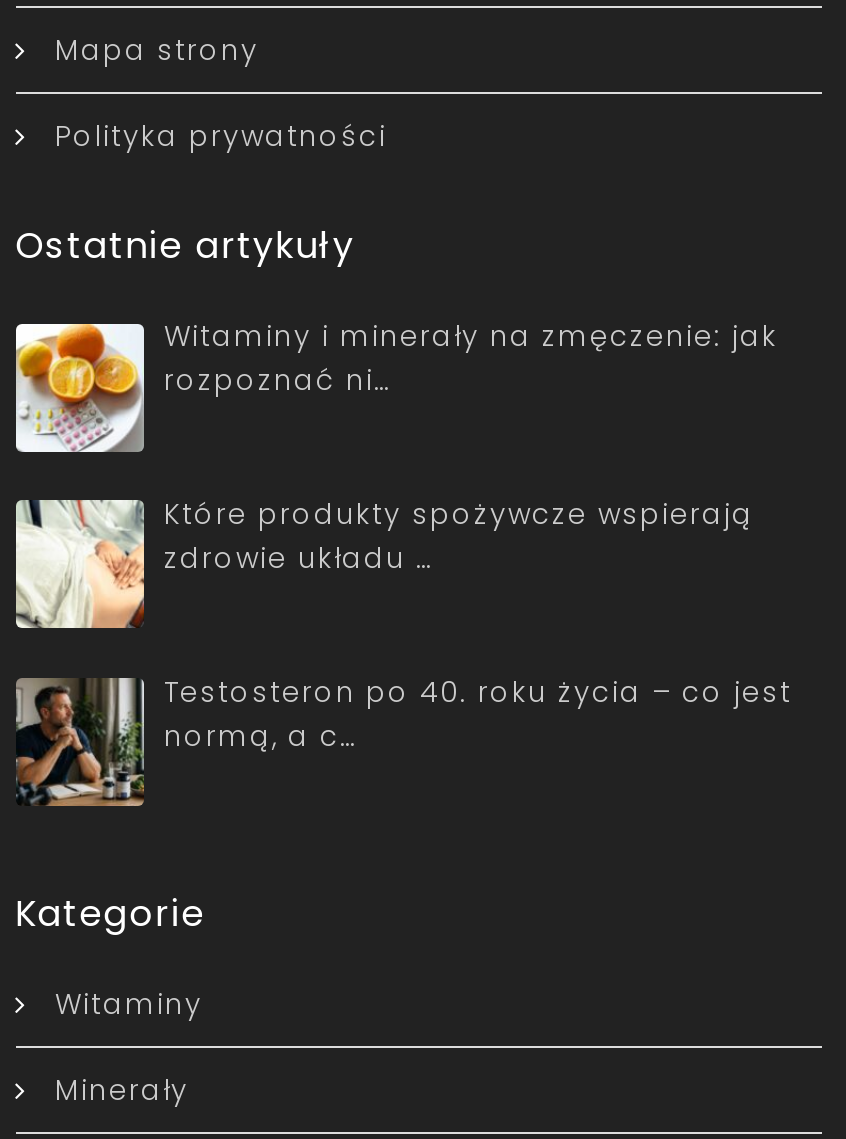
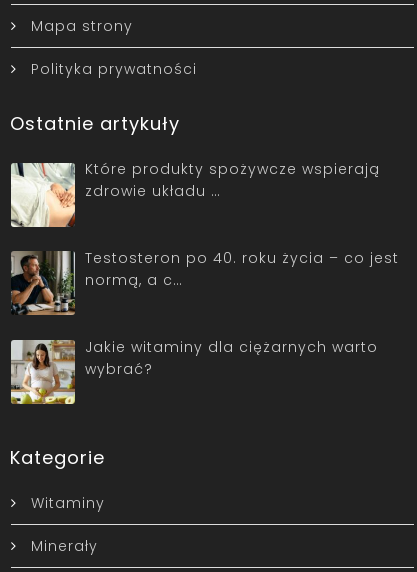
[14,317,778,454] [image] | Witaminy i minerały na zmęczenie: jak | rozpoznać ni… -> none
moved [14,494,792,756] -> [10,159,399,290]: [image] | Które produkty spożywcze wspierają | zdrowie układu … | Testosteron po 40. roku życia – co jest | normą, a c…
none -> [10,337,378,405] [image] | Jakie witaminy dla ciężarnych warto | wybrać?

